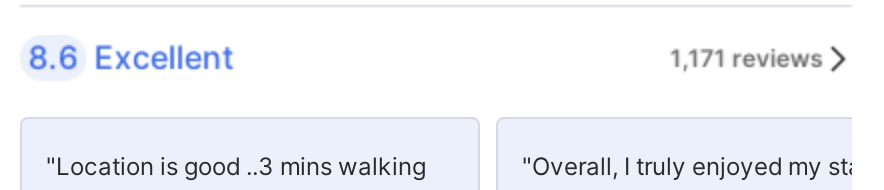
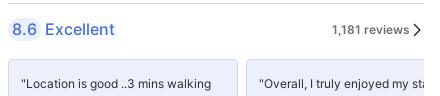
[670,42,824,72] 1,171 reviews -> [332,21,410,36] 1,181 reviews

